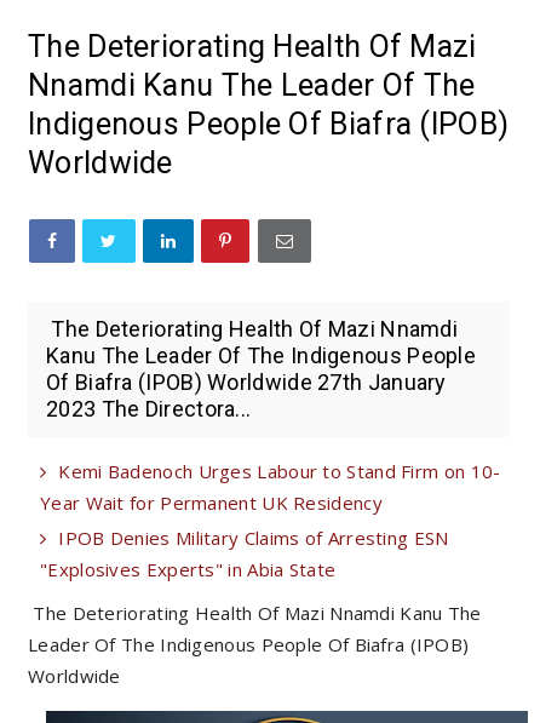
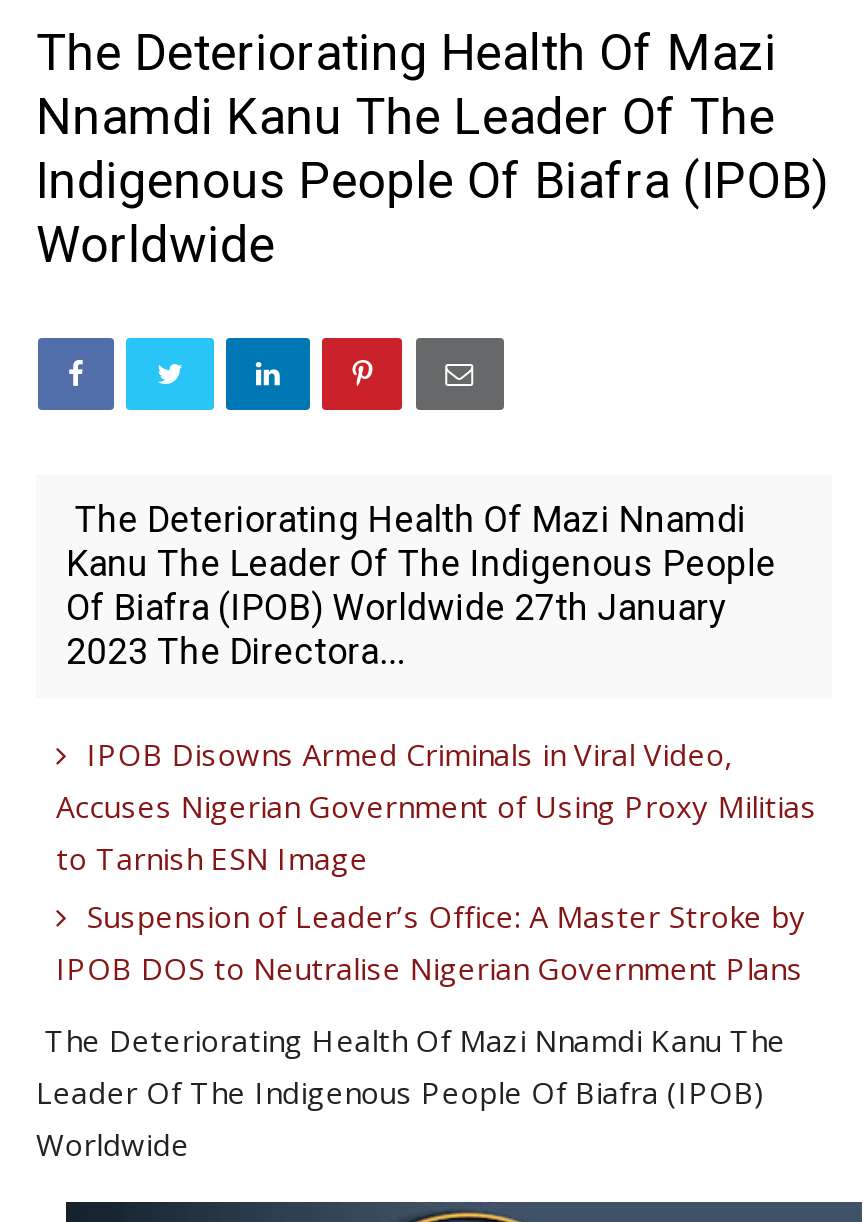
[40,459,501,581] Kemi Badenoch Urges Labour to Stand Firm on 10- | Year Wait for Permanent UK Residency | IPOB Denies Military Claims of Arresting ESN | "Explosives Experts" in Abia State -> [56,734,817,988] IPOB Disowns Armed Criminals in Viral Video, | Accuses Nigerian Government of Using Proxy Militias | to Tarnish ESN Image | Suspension of Leader’s Office: A Master Stroke by | IPOB DOS to Neutralise Nigerian Government Plans

